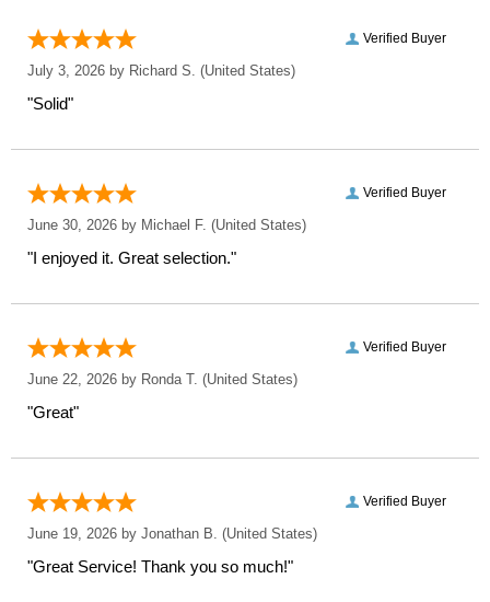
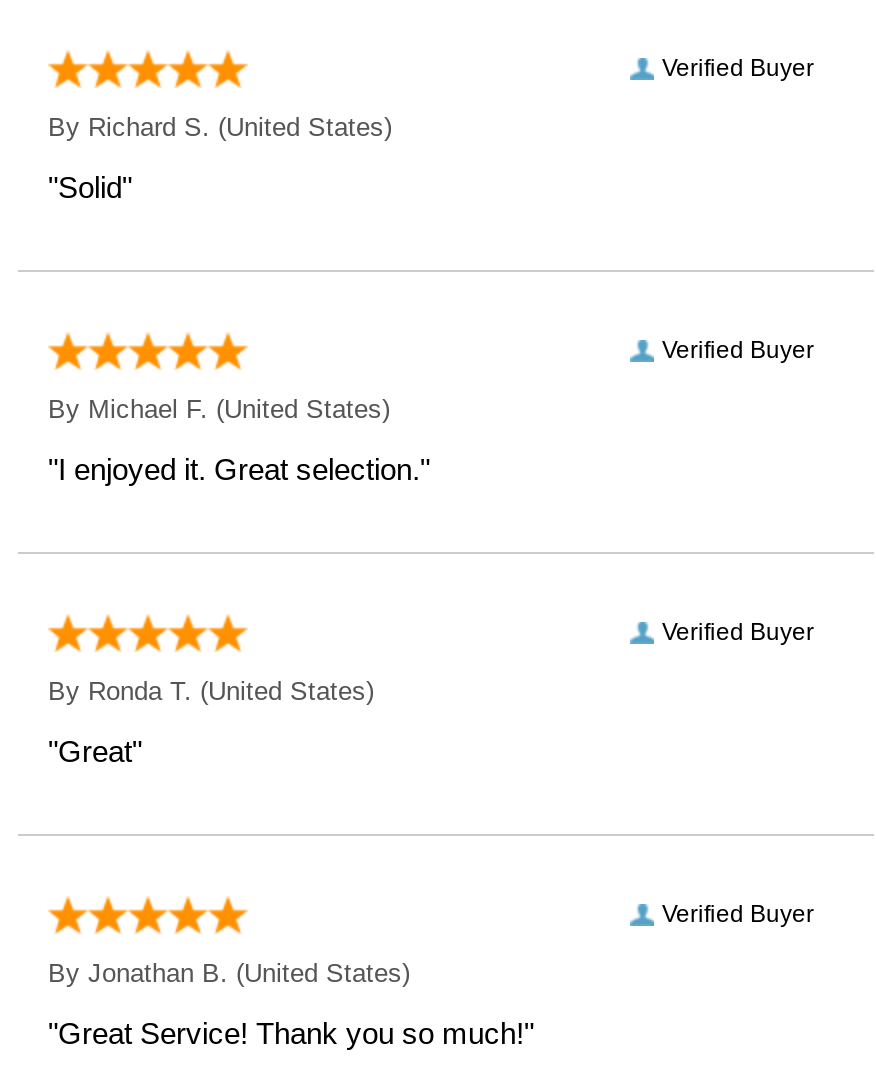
[27,63,295,79] July 3, 2026 by Richard S. (United States) -> [48,112,392,142] By Richard S. (United States)
[27,217,306,233] June 30, 2026 by Michael F. (United States) -> [48,394,390,424] By Michael F. (United States)
[27,371,297,388] June 22, 2026 by Ronda T. (United States) -> [48,676,374,706] By Ronda T. (United States)
[27,526,317,542] June 19, 2026 by Jonathan B. (United States) -> [48,958,410,988] By Jonathan B. (United States)

